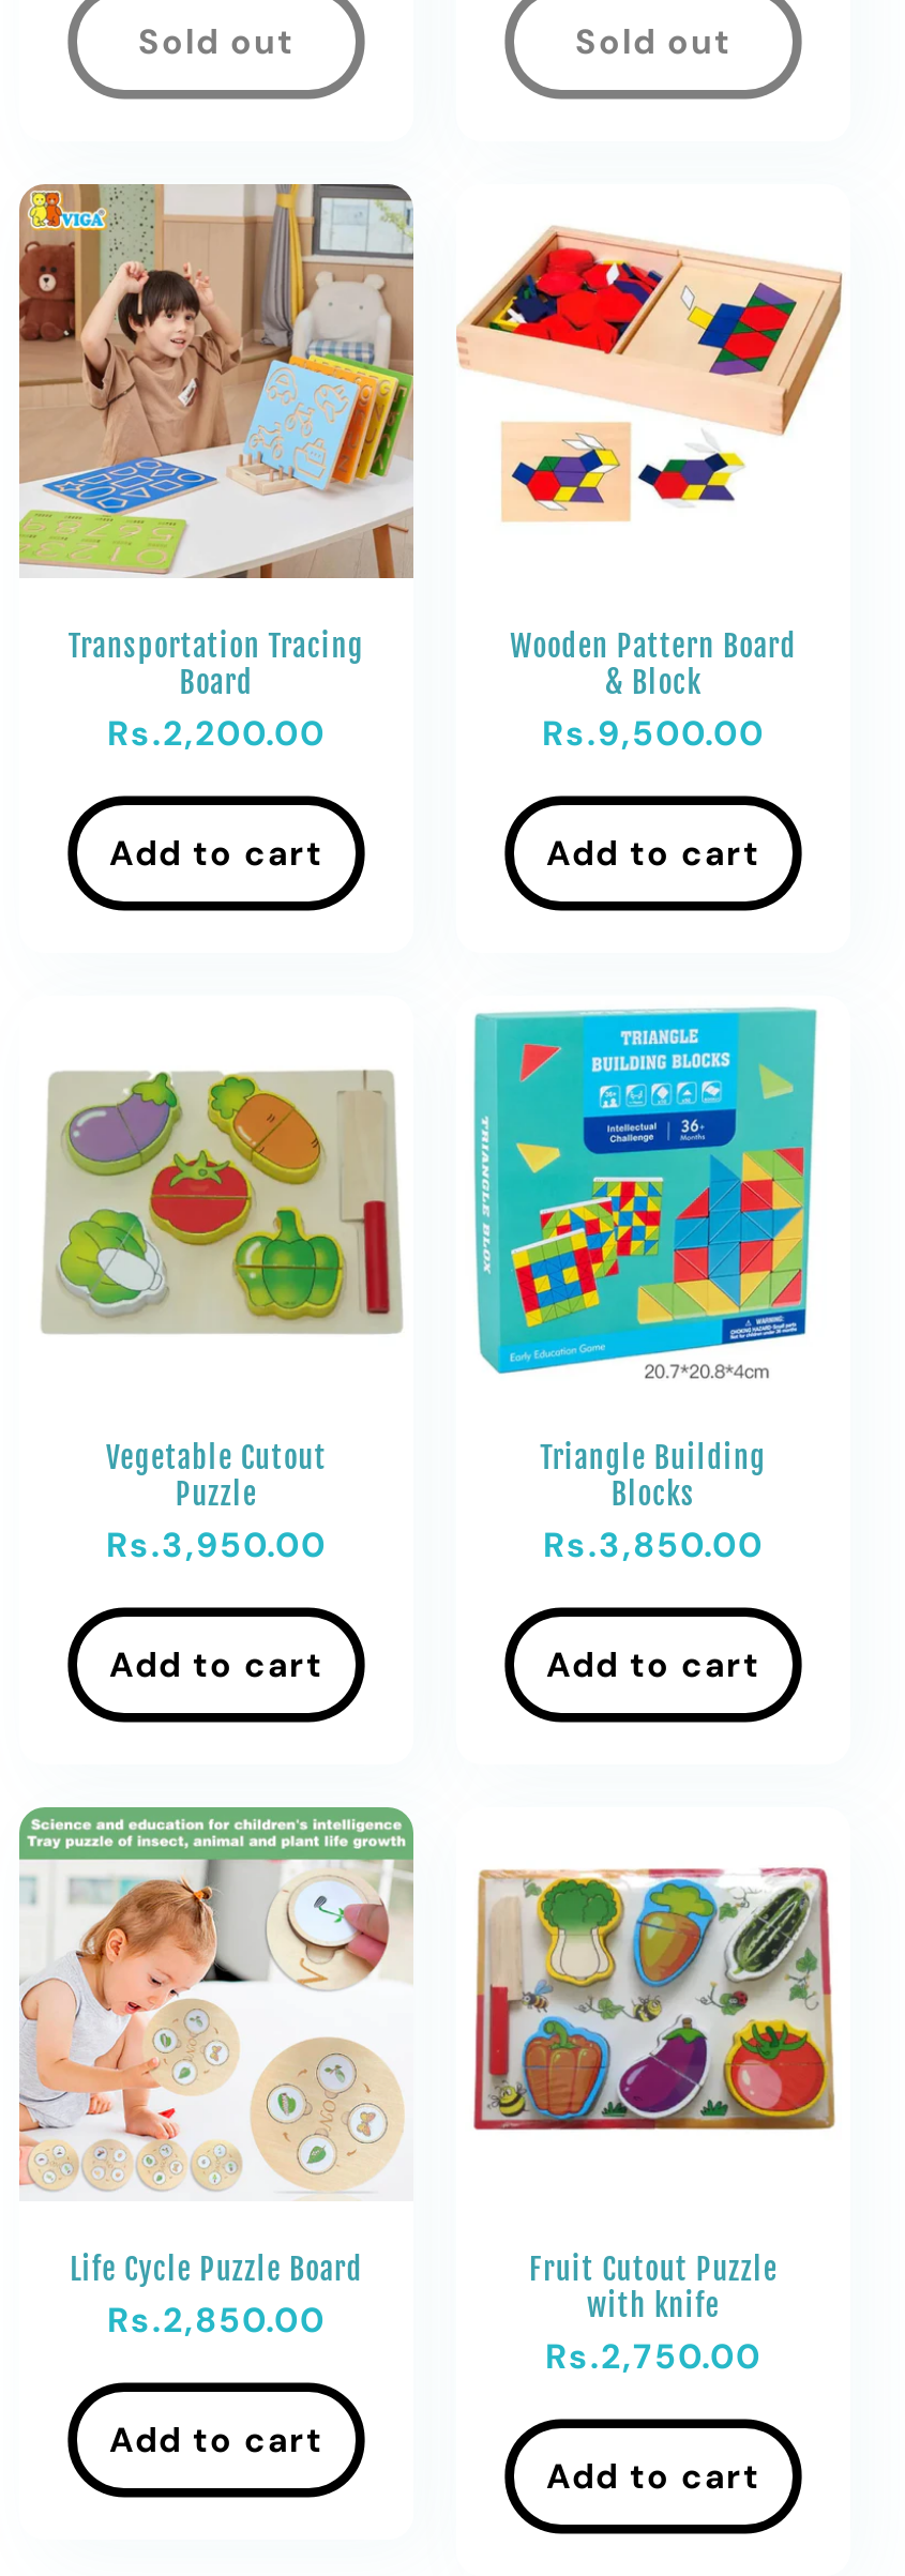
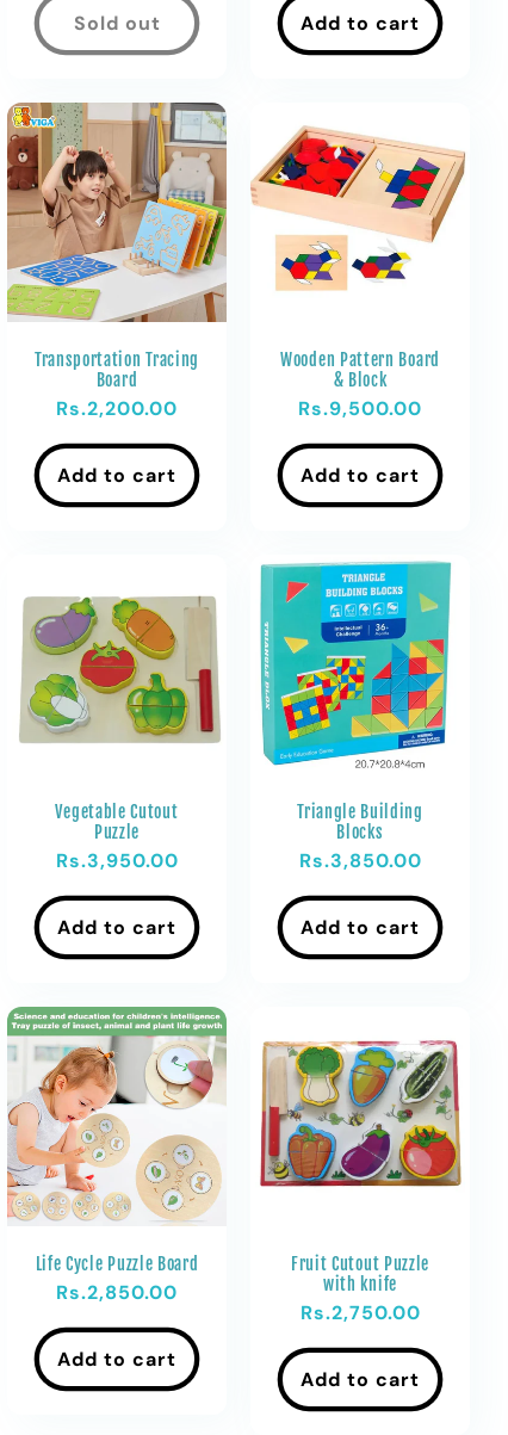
[575,20,731,65] Sold out -> [301,11,420,36] Add to cart

